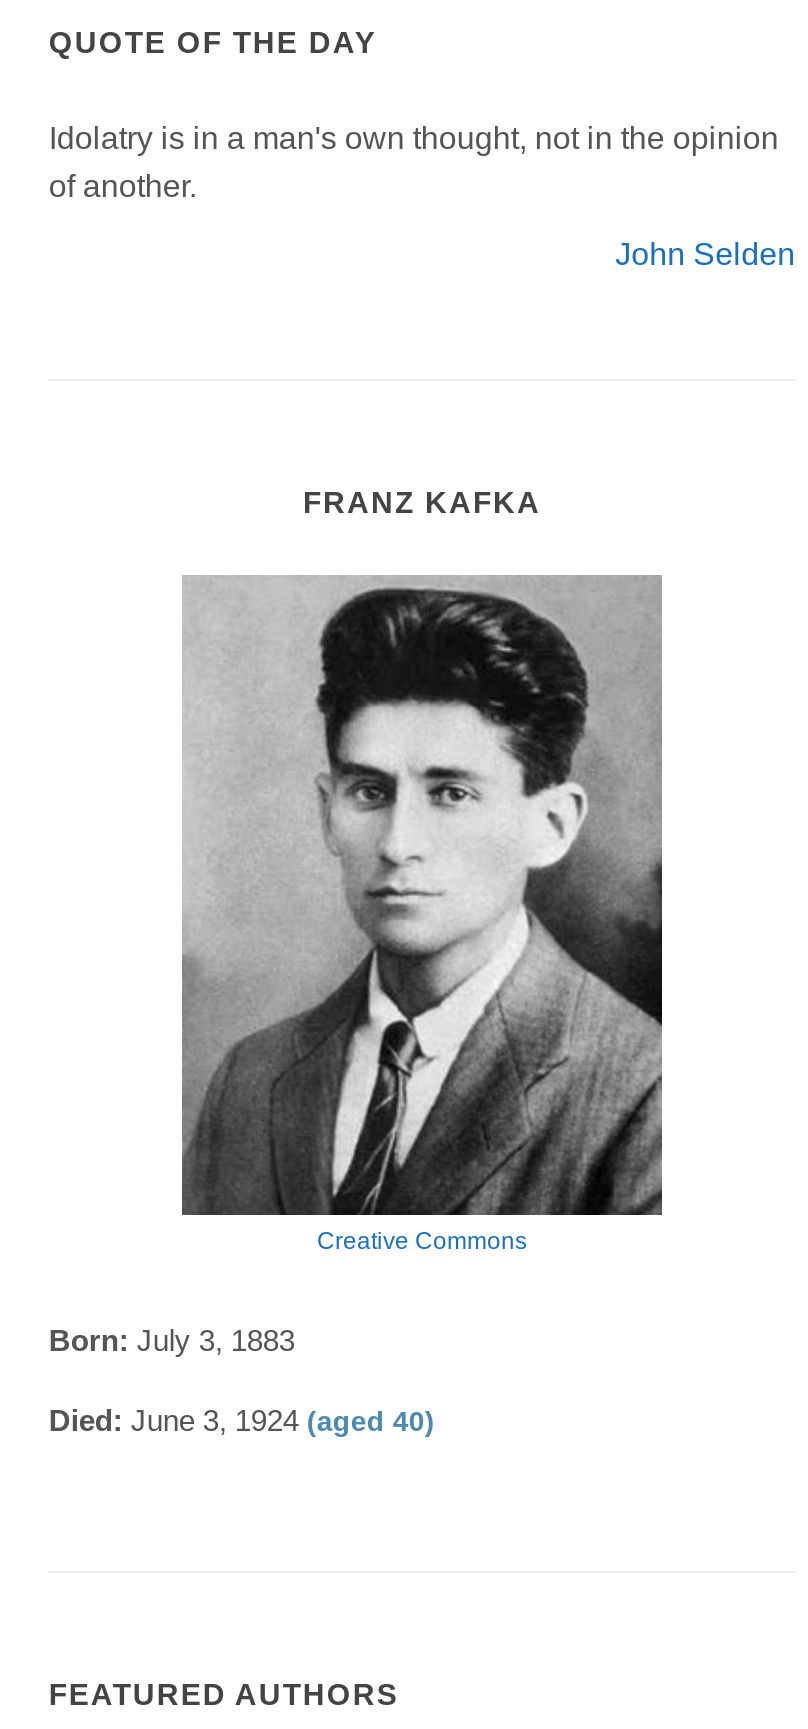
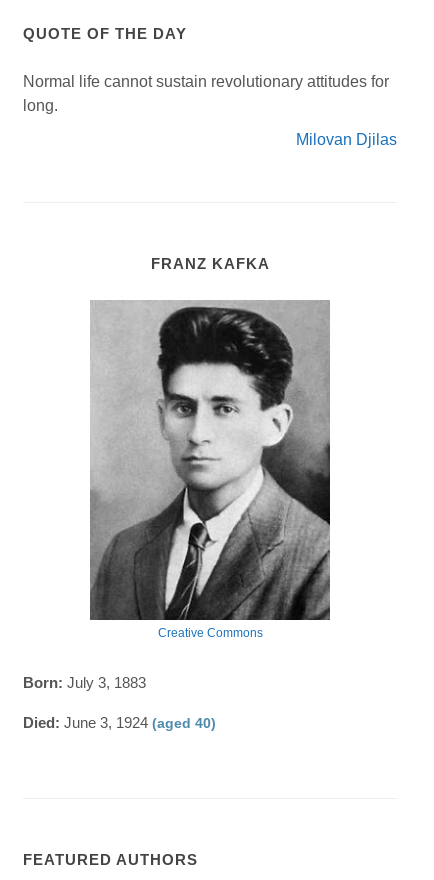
[49,120,779,202] Idolatry is in a man's own thought, not in the opinion | of another. -> [23,73,389,114] Normal life cannot sustain revolutionary attitudes for | long.
[615,236,795,270] John Selden -> [296,131,397,148] Milovan Djilas

